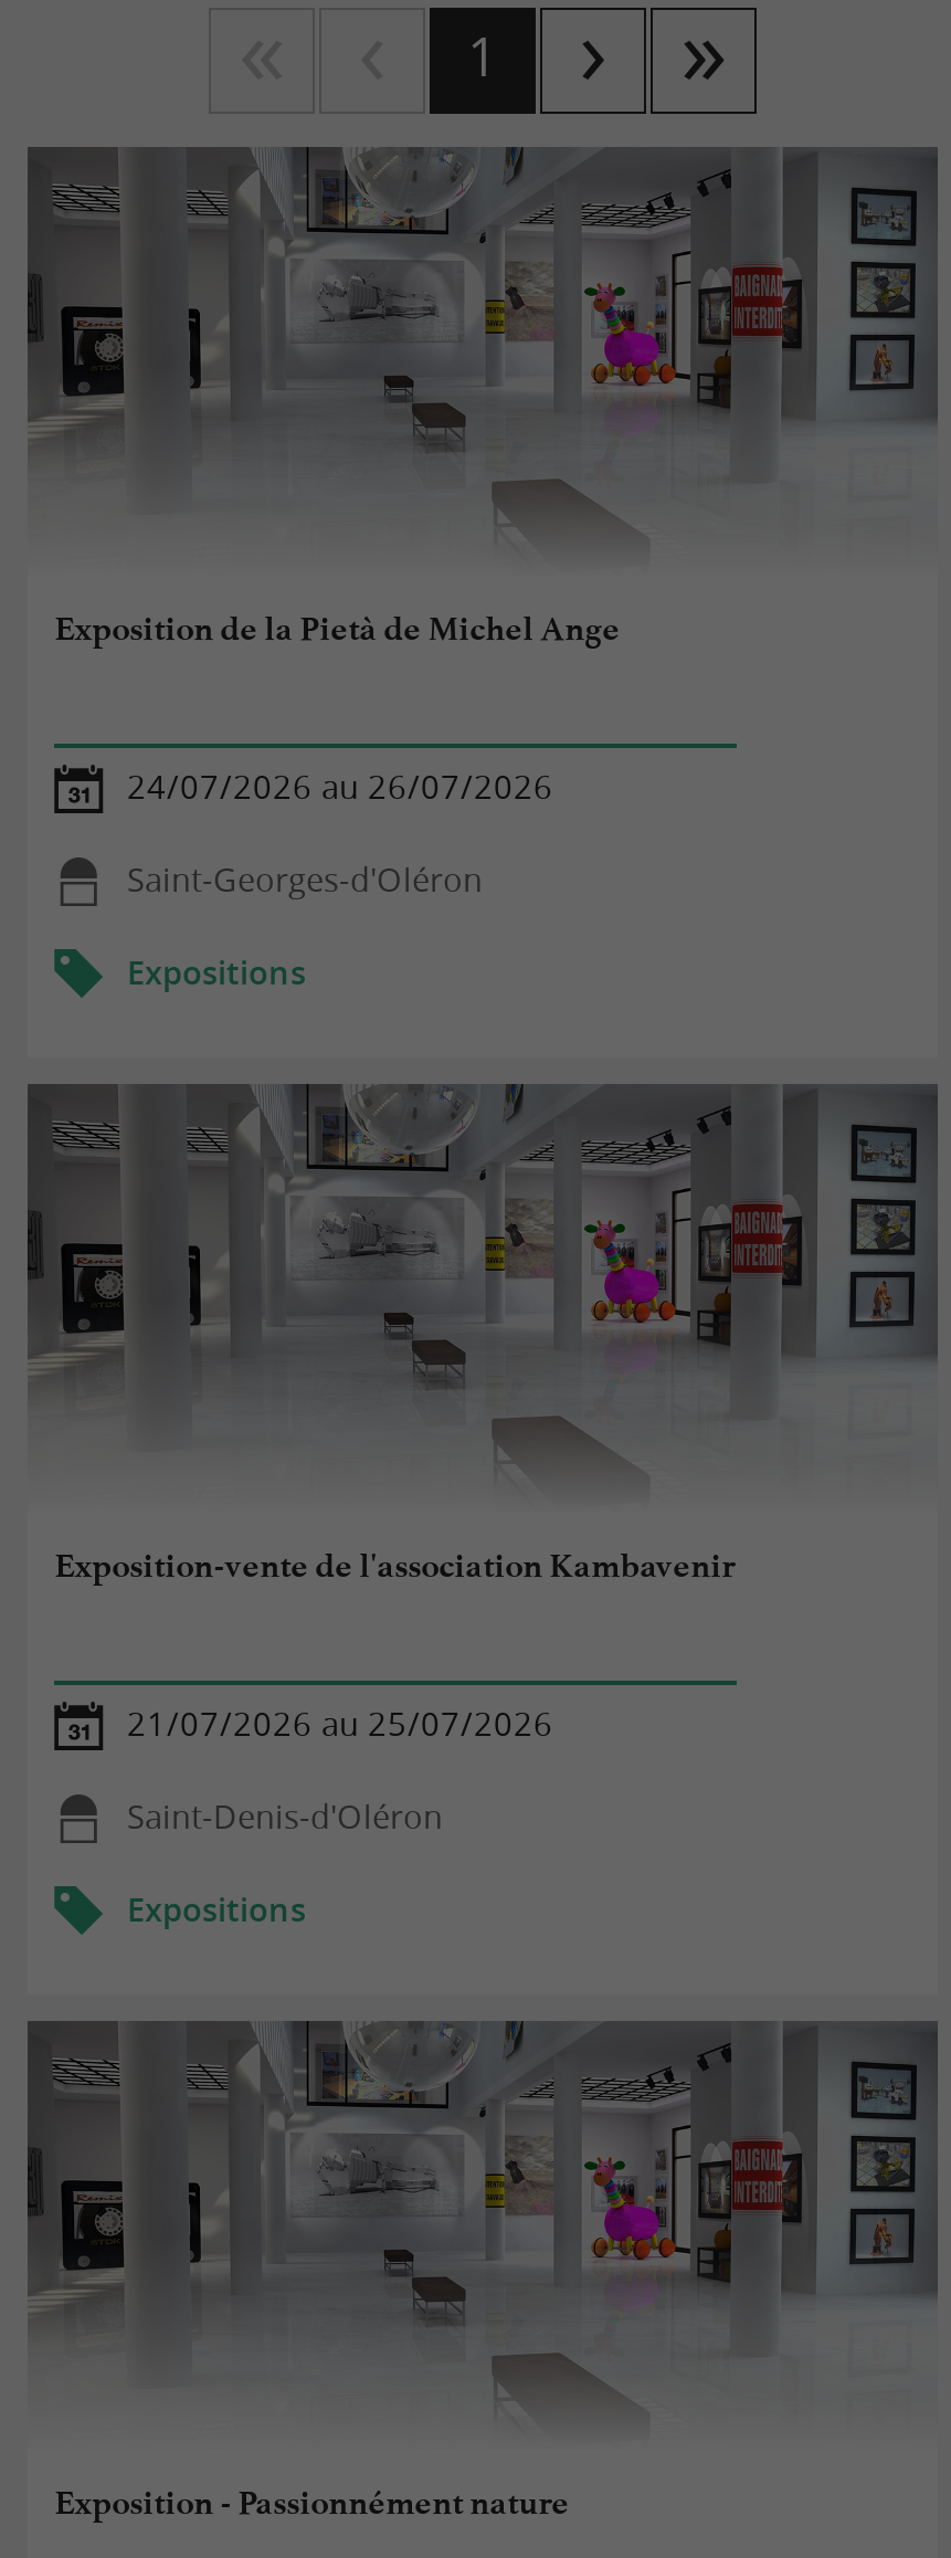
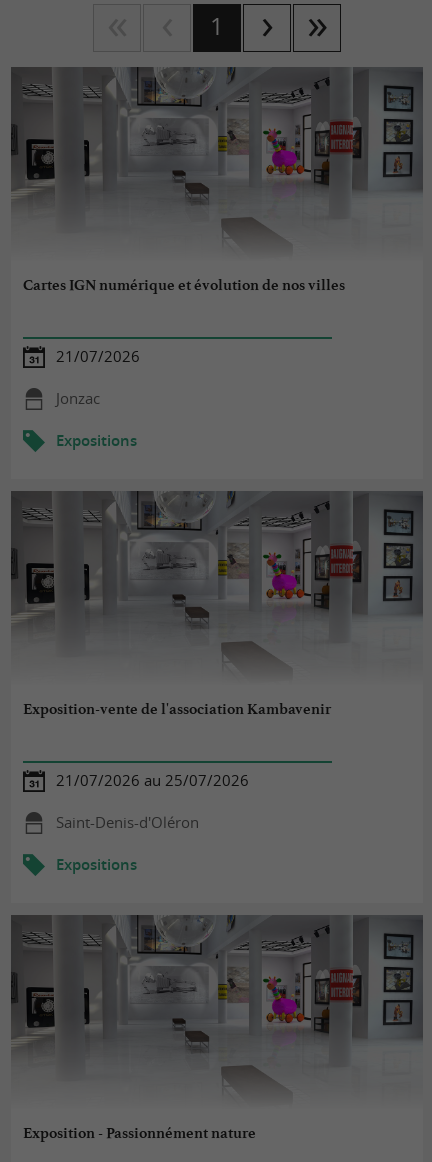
[54,609,620,649] Exposition de la Pietà de Michel Ange -> [23,276,345,294] Cartes IGN numérique et évolution de nos villes
[127,766,553,808] 24/07/2026 au 26/07/2026 -> [56,347,140,366] 21/07/2026
[127,858,483,900] Saint-Georges-d'Oléron -> [56,389,100,408] Jonzac

